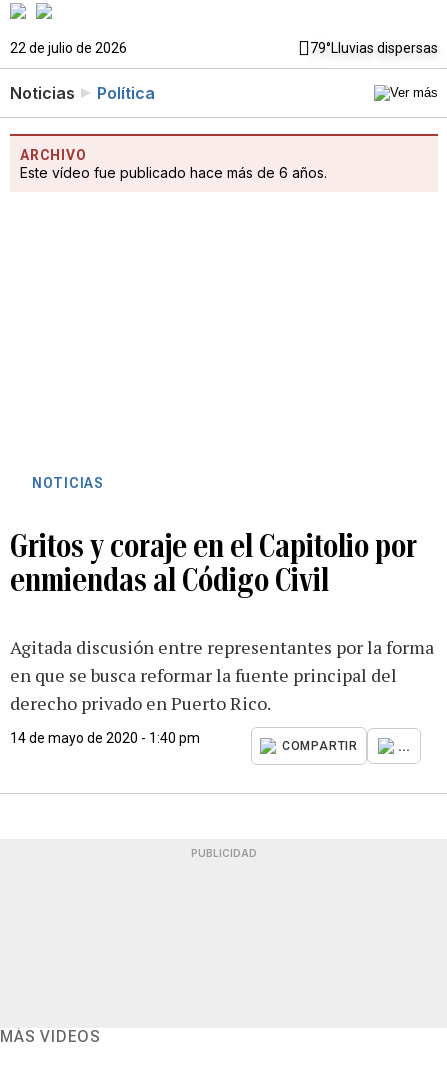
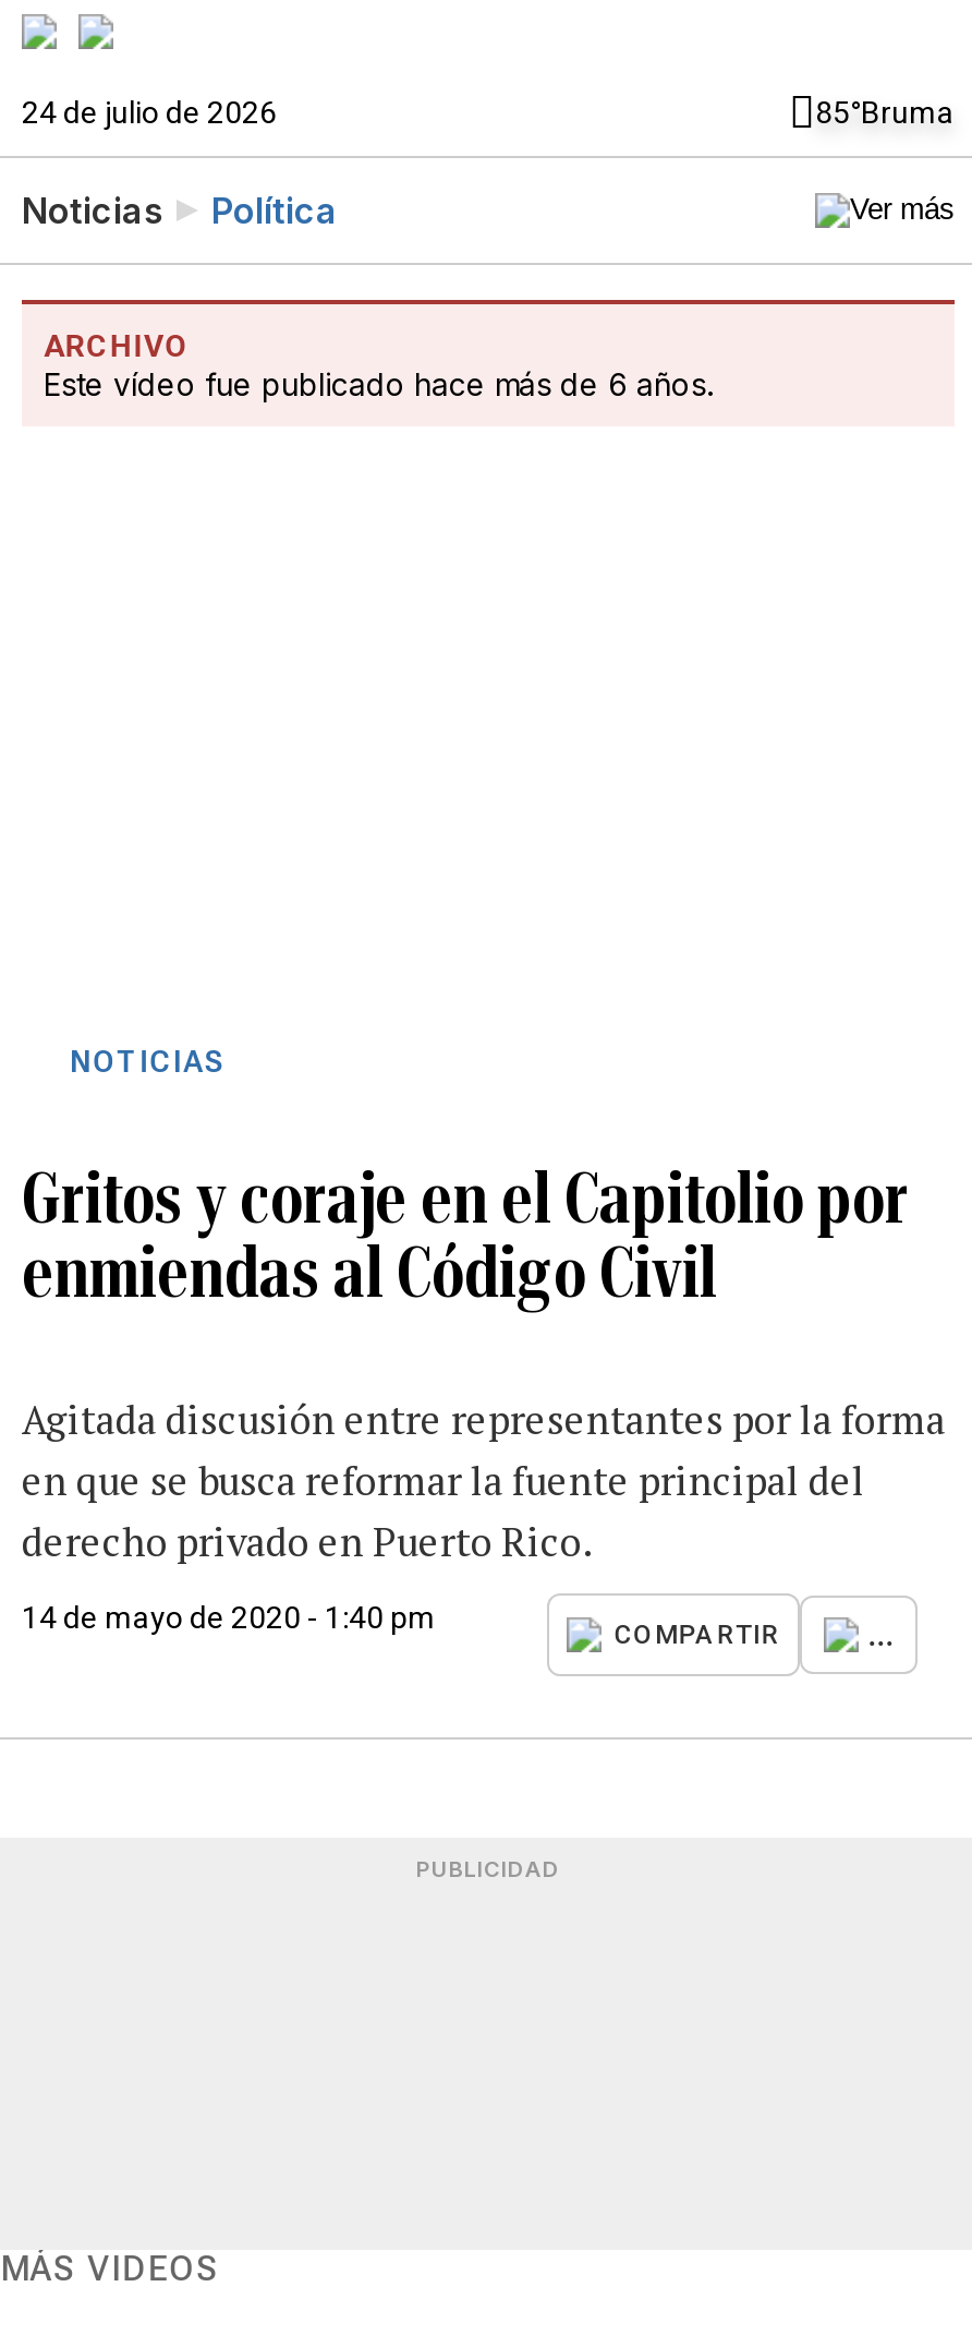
[10,40,438,56] 22 de julio de 2026 | 79°Lluvias dispersas -> [22,95,955,130] 24 de julio de 2026 | 85°Bruma

